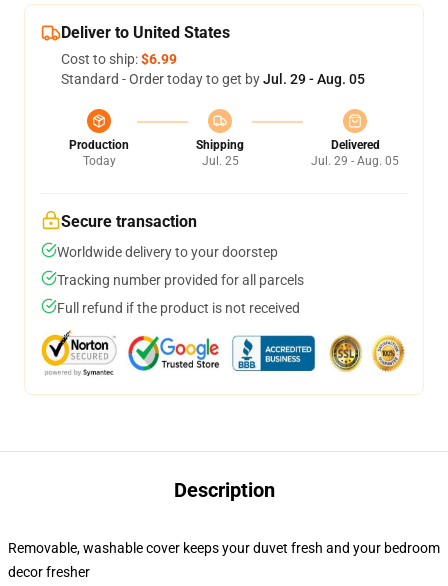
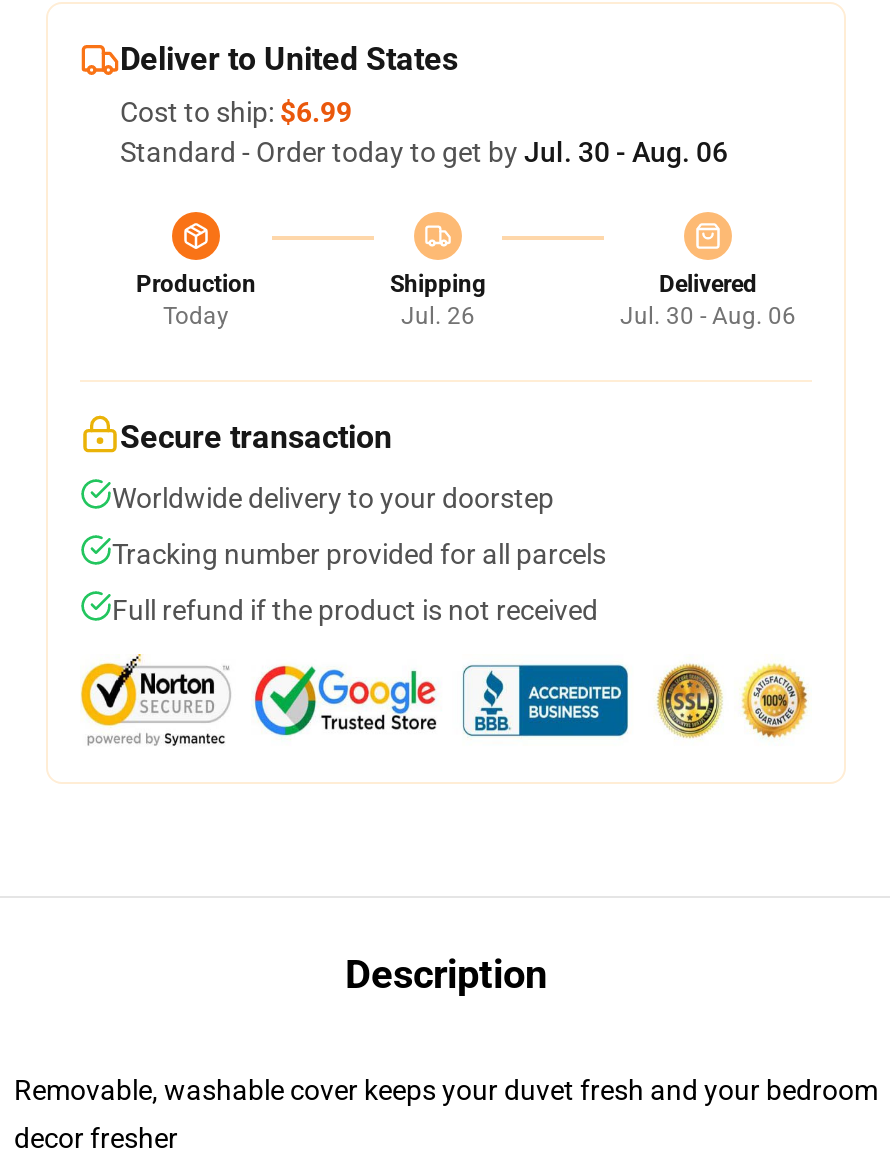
[61,71,365,87] Standard - Order today to get by Jul. 29 - Aug. 05 -> [120,136,728,168] Standard - Order today to get by Jul. 30 - Aug. 06
[201,154,238,168] Jul. 25 -> [401,302,475,330] Jul. 26
[311,154,399,168] Jul. 29 - Aug. 05 -> [620,302,796,330] Jul. 30 - Aug. 06

